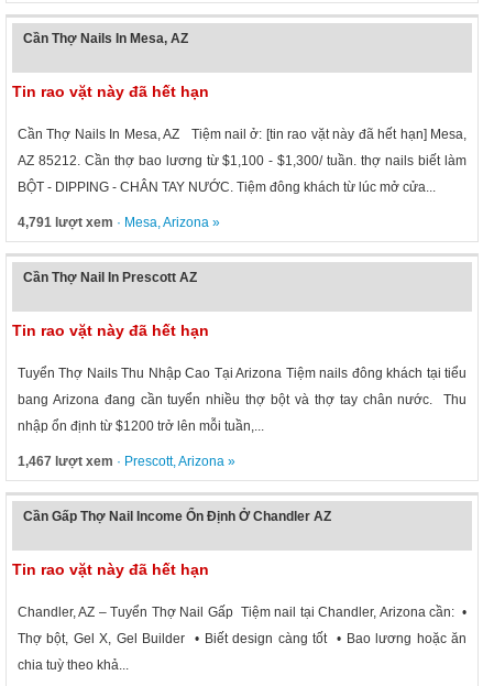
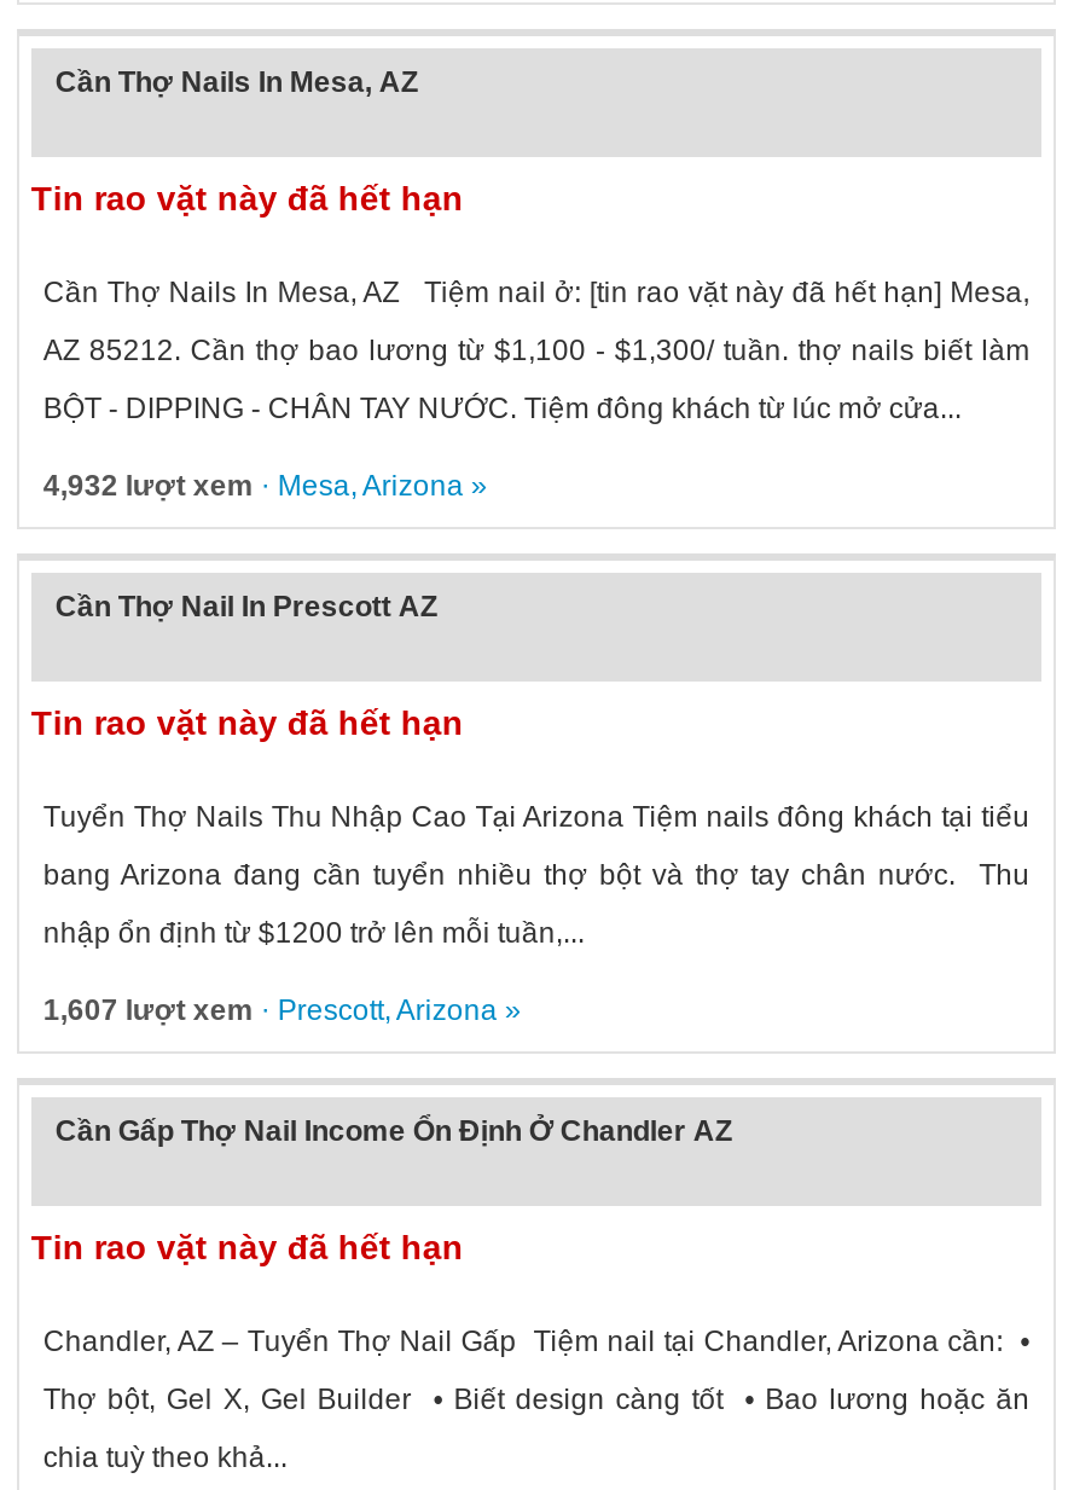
[17,215,220,230] 4,791 lượt xem · Mesa, Arizona» -> [43,469,488,503] 4,932 lượt xem · Mesa, Arizona»
[17,454,235,469] 1,467 lượt xem · Prescott, Arizona» -> [43,993,522,1027] 1,607 lượt xem · Prescott, Arizona»

